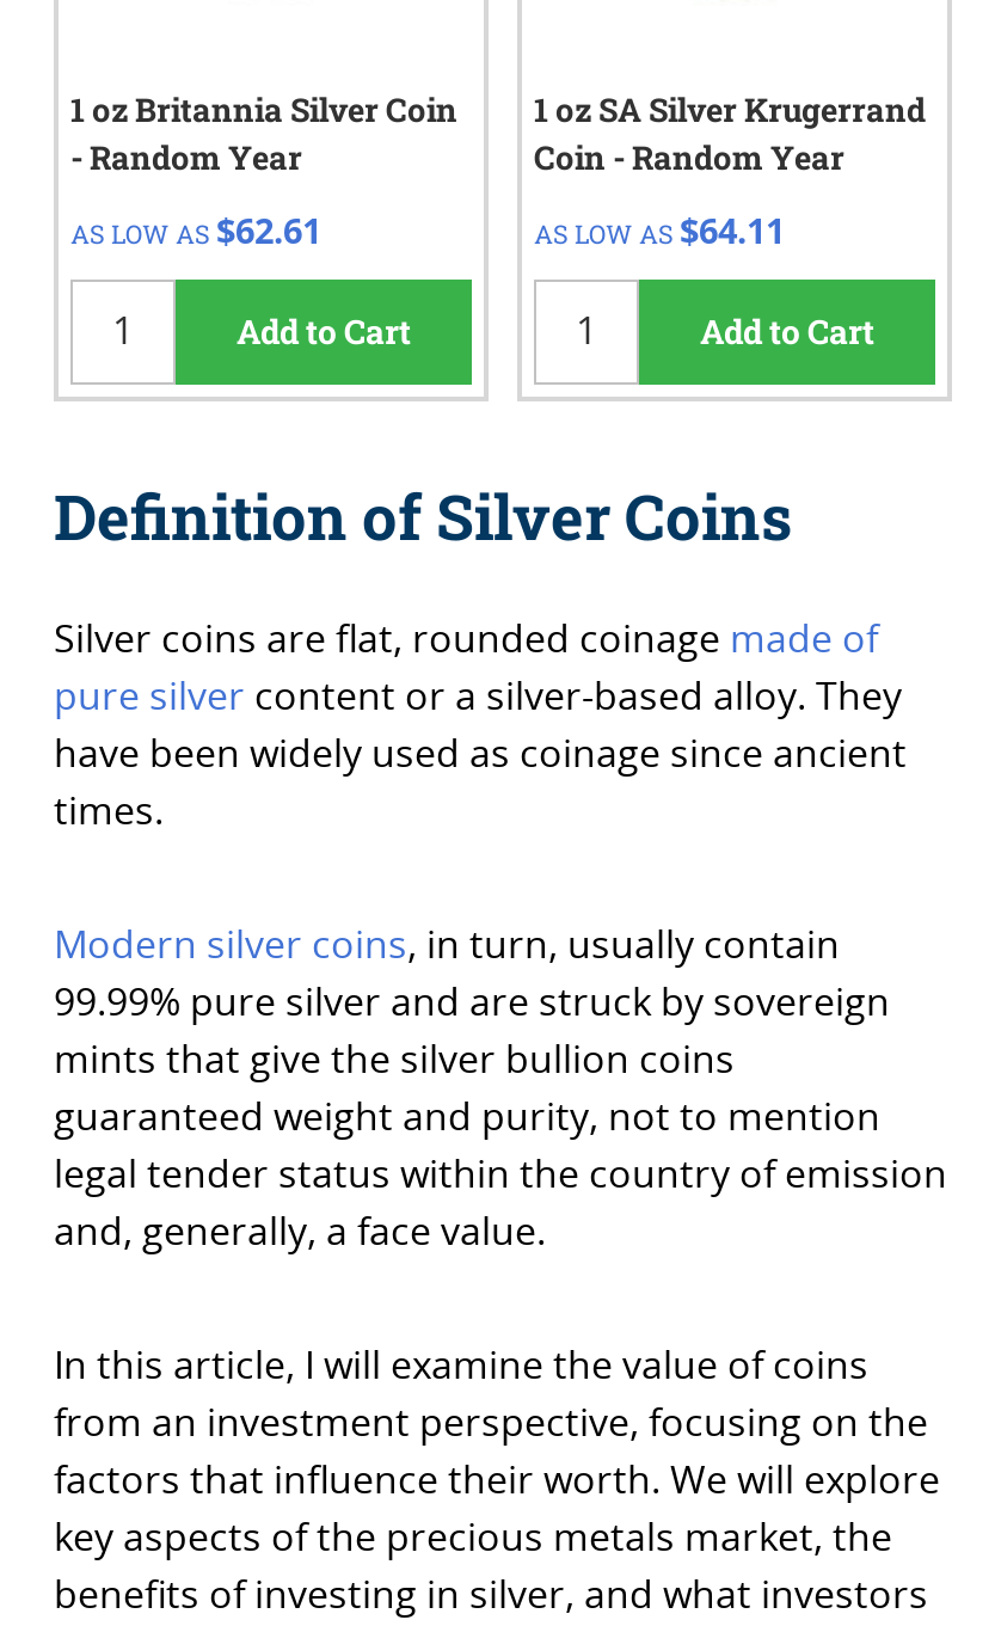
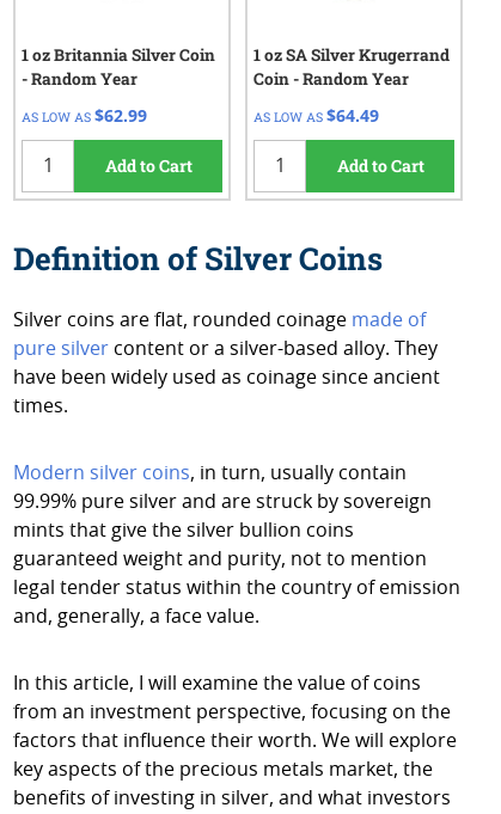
[70,208,321,253] AS LOW AS $62.61 -> [22,104,147,127] AS LOW AS $62.99
[534,208,785,253] AS LOW AS $64.11 -> [253,104,379,127] AS LOW AS $64.49

